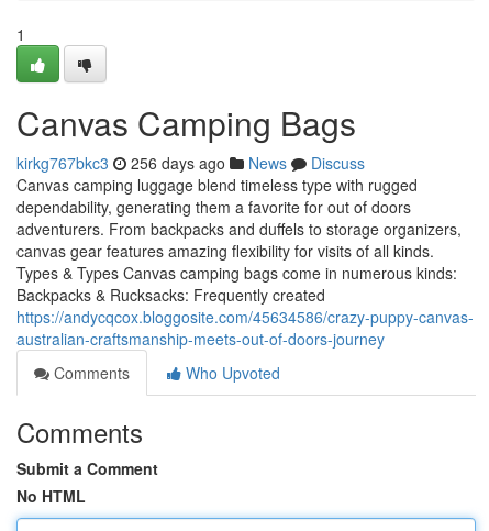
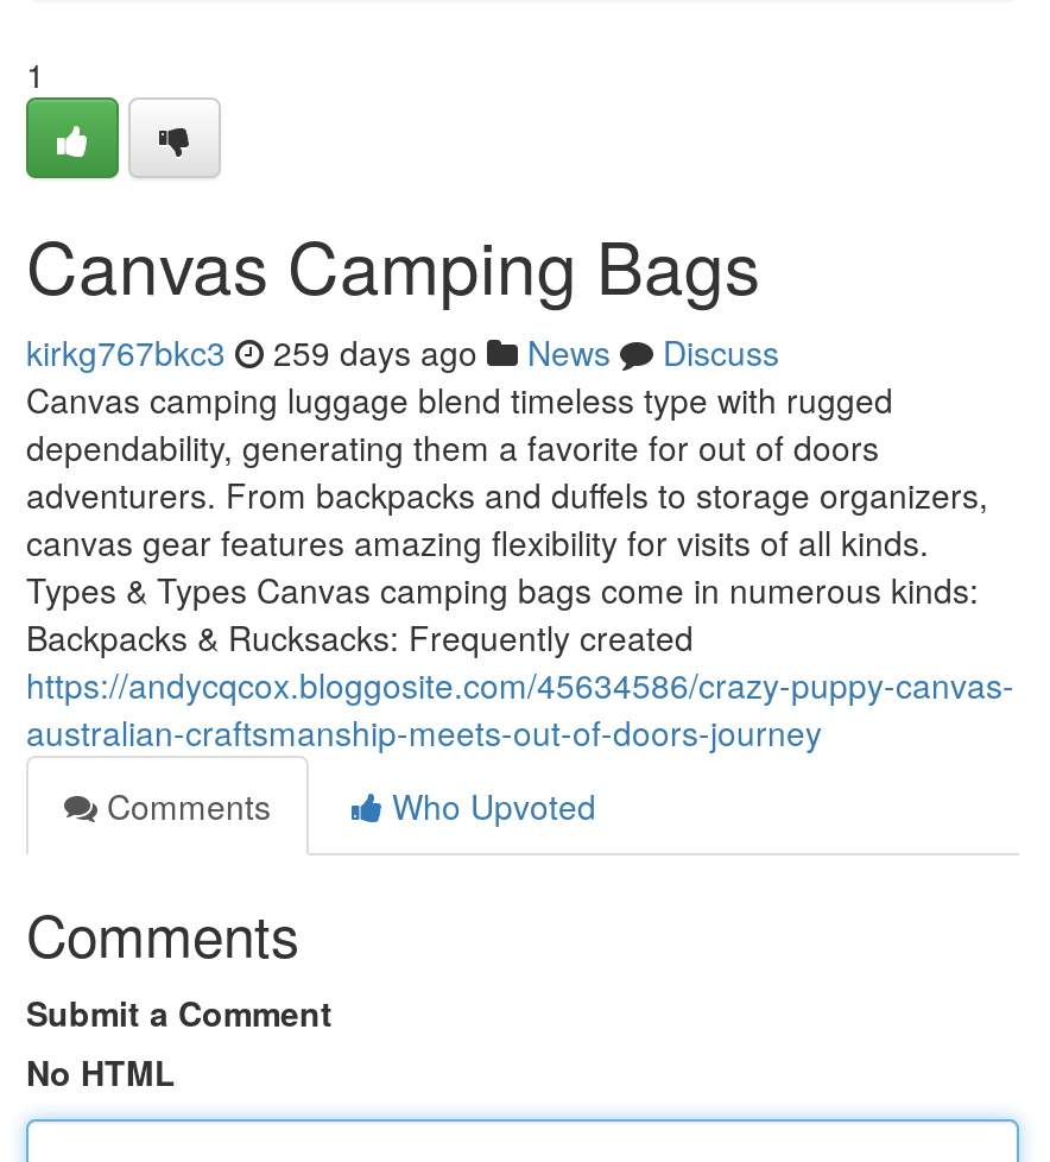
[16,152,365,174] kirkg767bkc3 256 days ago News Discuss -> [26,328,779,375] kirkg767bkc3 259 days ago News Discuss

